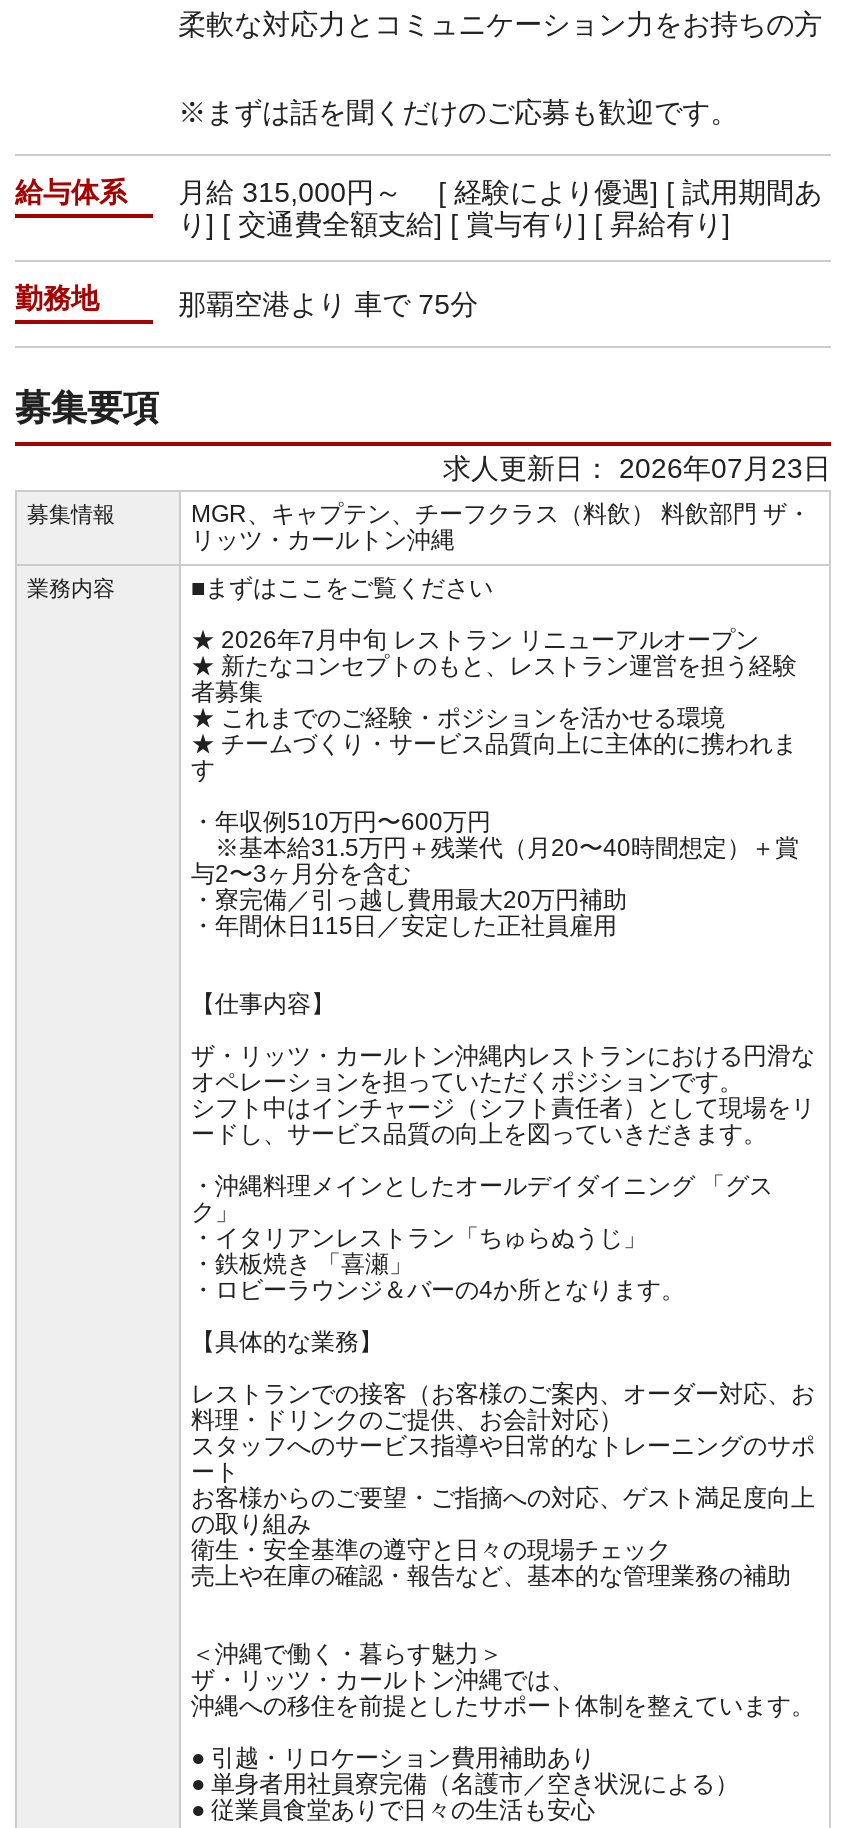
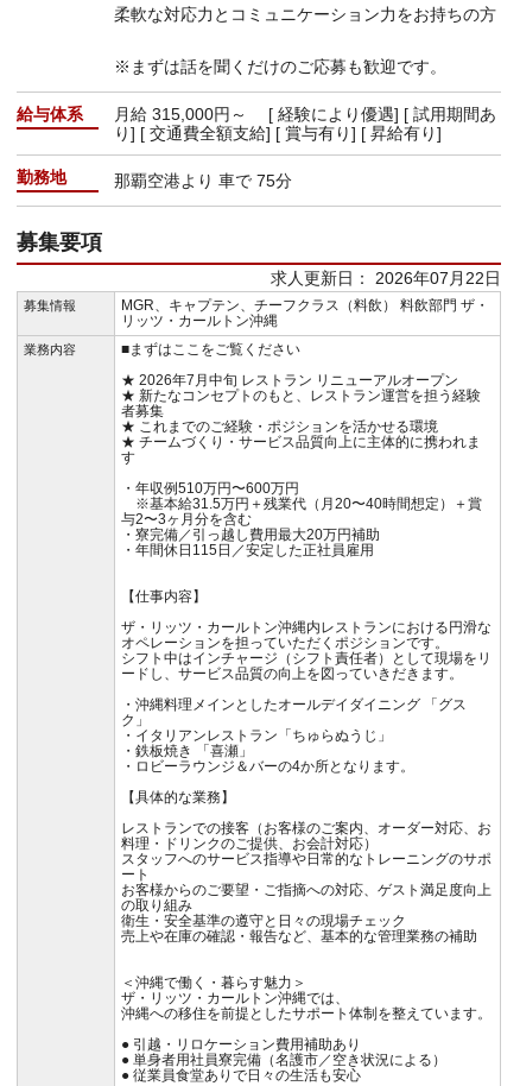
[443,452,831,484] 求人更新日： 2026年07月23日 -> [271,268,501,287] 求人更新日： 2026年07月22日

